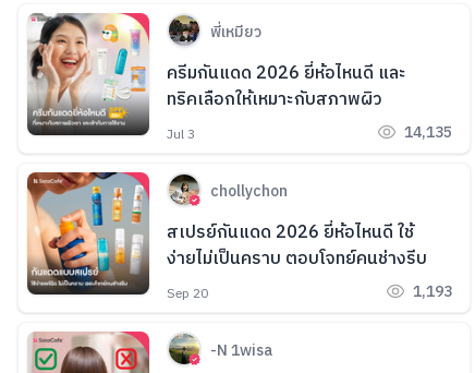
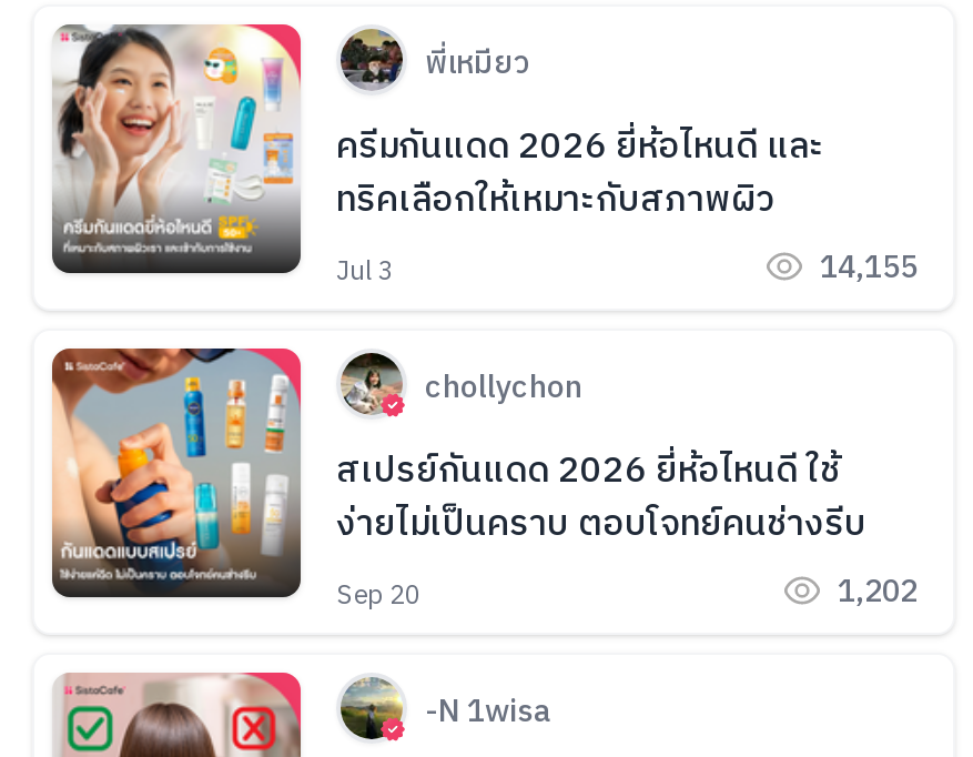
[404,120,452,145] 14,135 -> [820,241,918,292] 14,155
[413,279,452,304] 1,193 -> [838,565,918,616] 1,202

